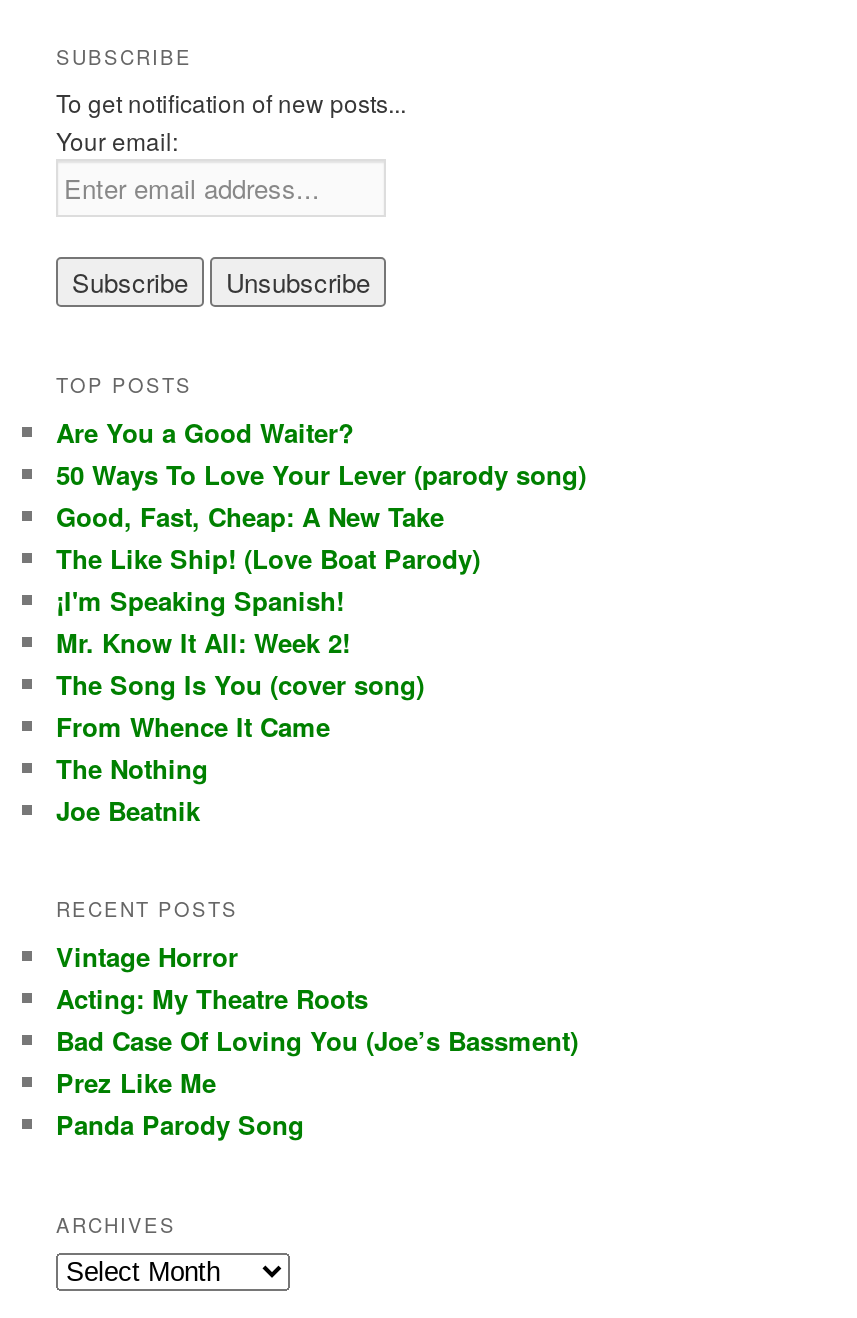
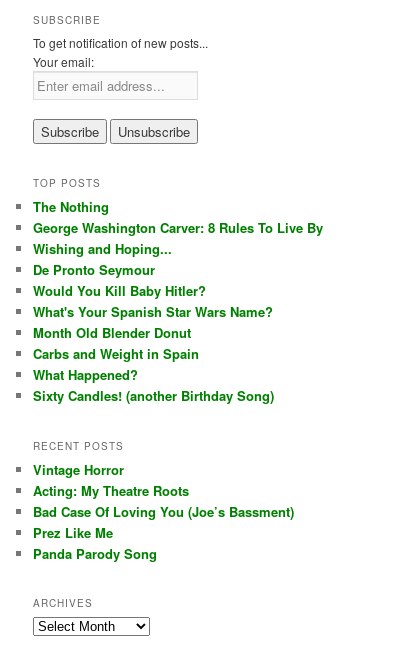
[56,413,586,745] Are You a Good Waiter? | 50 Ways To Love Your Lever (parody song) | Good, Fast, Cheap: A New Take | The Like Ship! (Love Boat Parody) | ¡I'm Speaking Spanish! | Mr. Know It All: Week 2! | The Song Is You (cover song) | From Whence It Came -> none
moved [56,749,208,787] -> [33,197,109,216]: The Nothing
[56,791,200,829] Joe Beatnik -> [33,218,323,405] George Washington Carver: 8 Rules To Live By | Wishing and Hoping... | De Pronto Seymour | Would You Kill Baby Hitler? | What's Your Spanish Star Wars Name? | Month Old Blender Donut | Carbs and Weight in Spain | What Happened? | Sixty Candles! (another Birthday Song)

